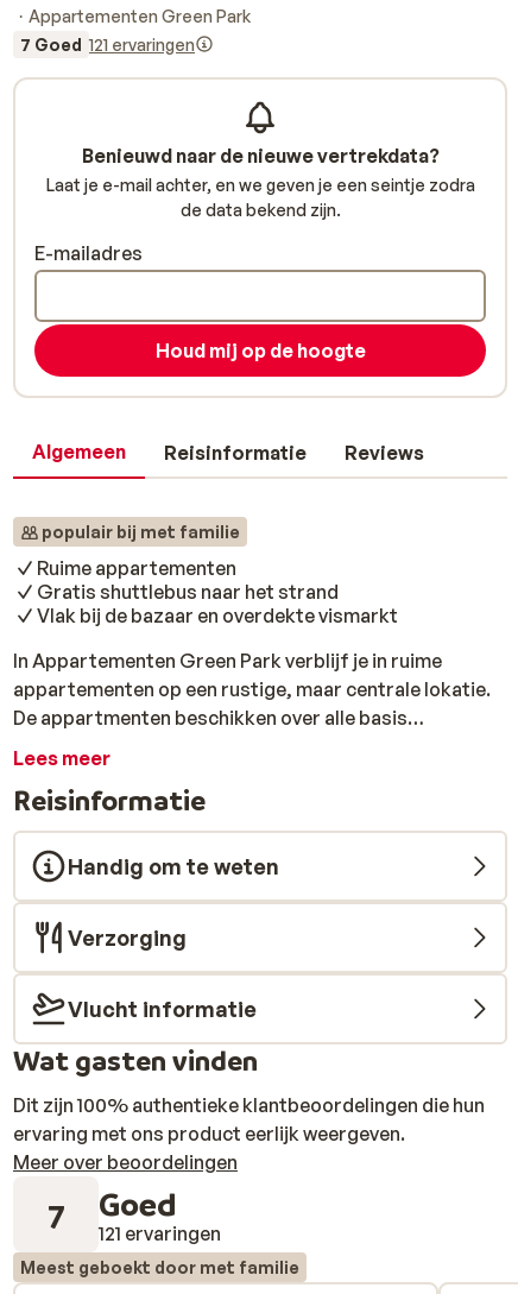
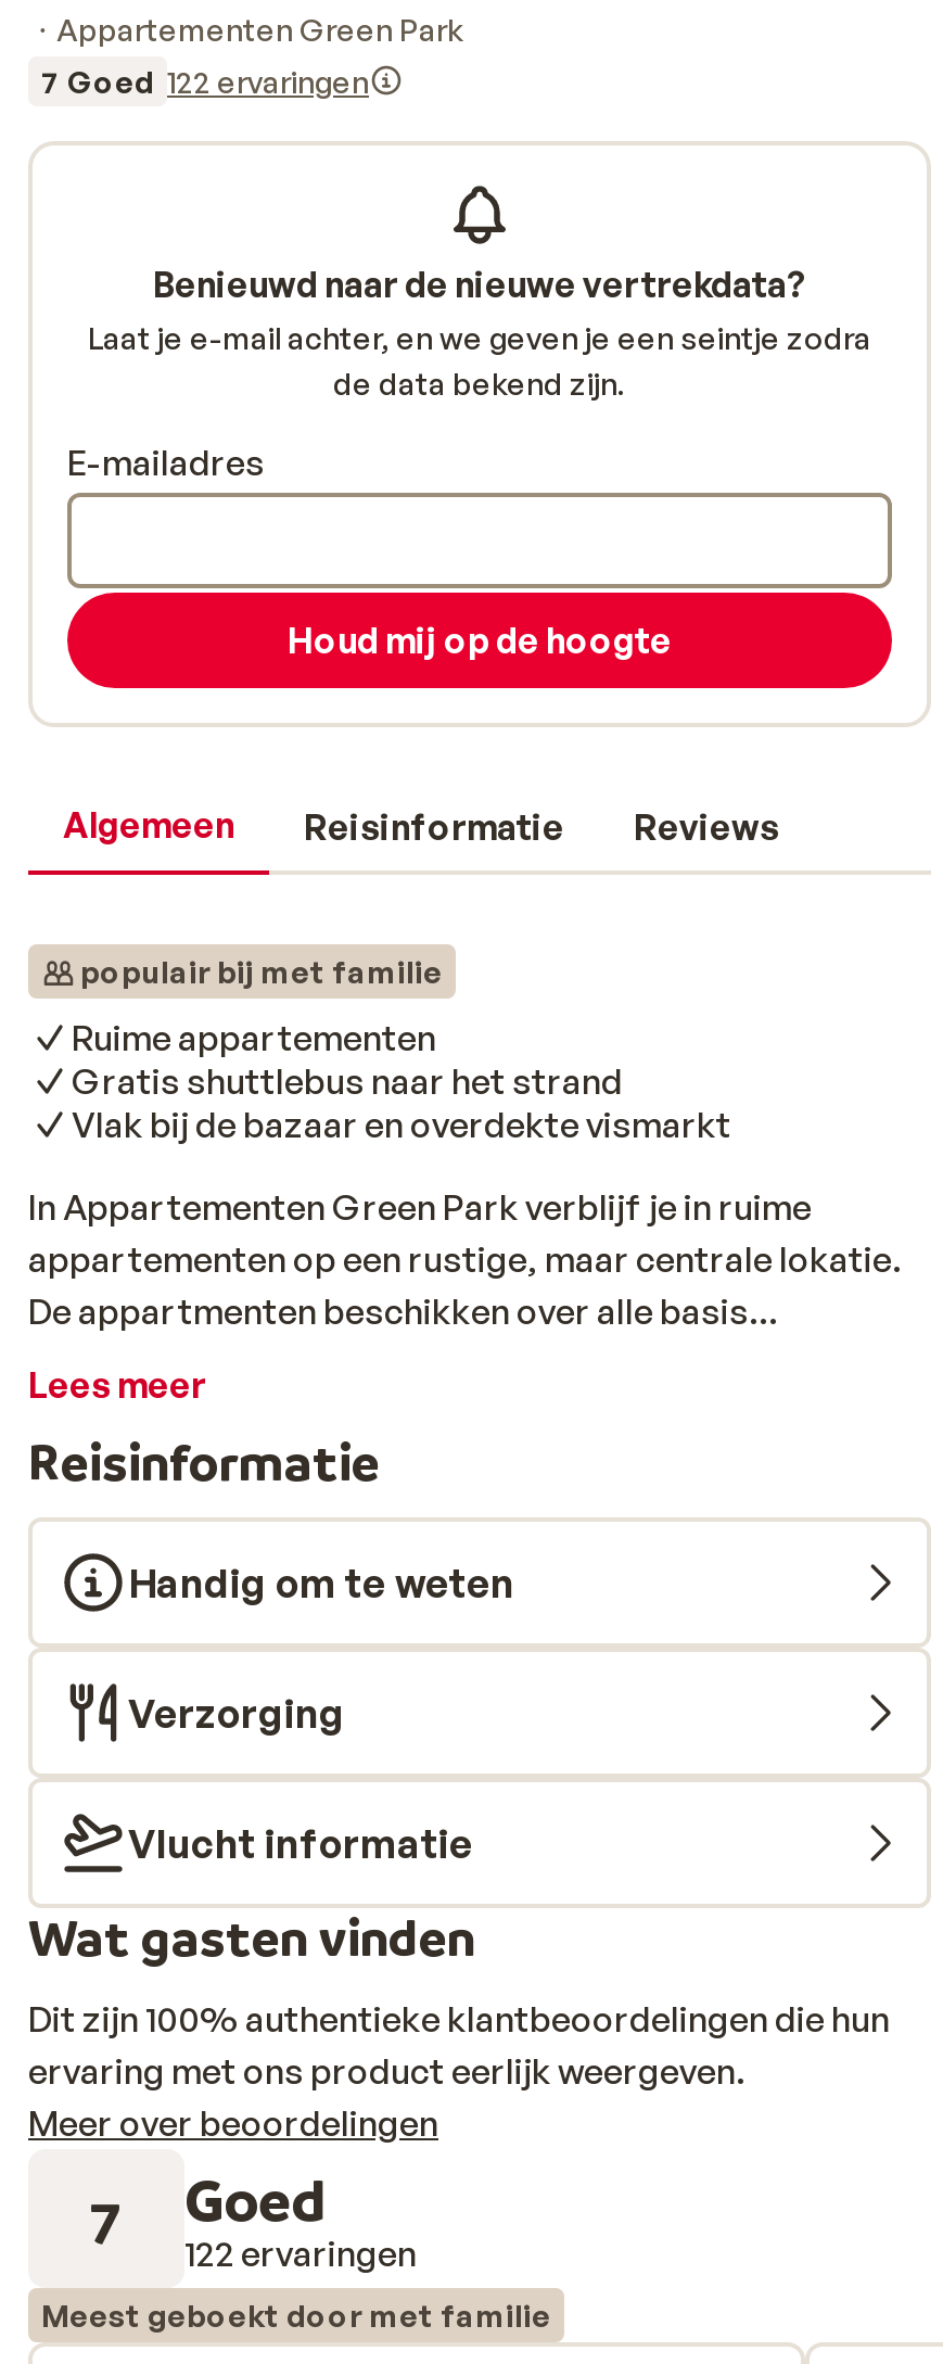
[20,34,195,54] 7 Goed 121 ervaringen -> [41,62,369,99] 7 Goed 122 ervaringen
[47,1183,221,1245] 7 121 ervaringen Goed -> [90,2161,417,2274] 7 122 ervaringen Goed

